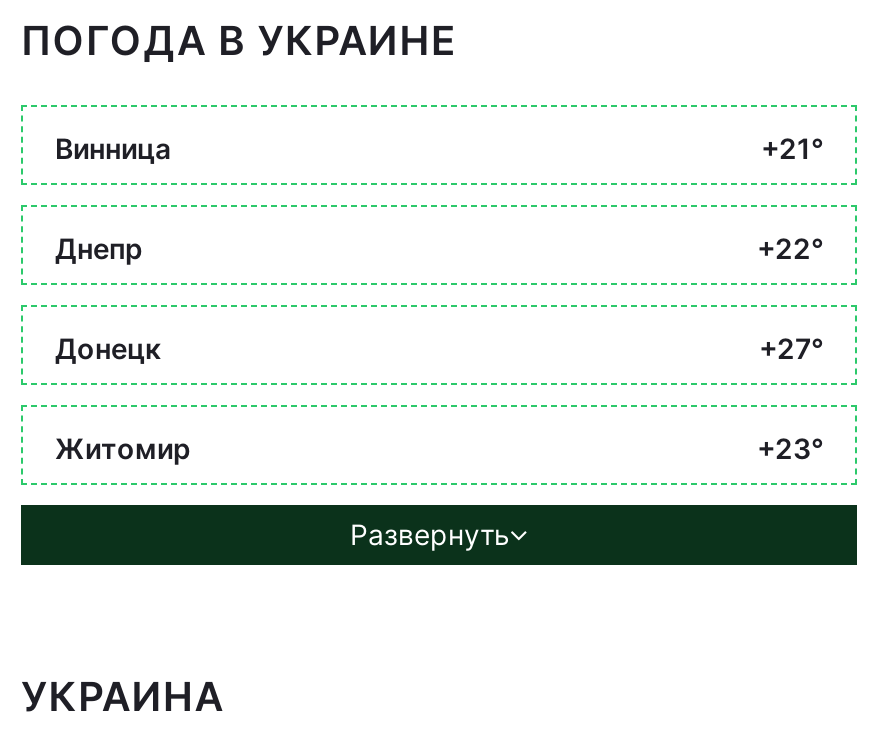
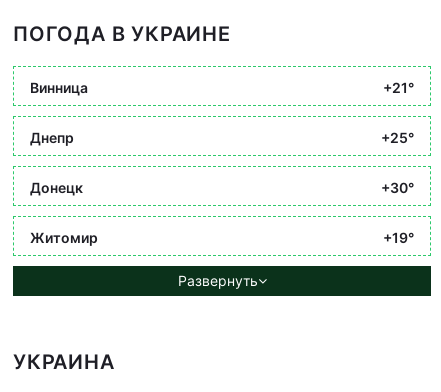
[757,230,823,264] +22° -> [381,128,414,145] +25°
[759,330,823,364] +27° -> [381,178,414,195] +30°
[757,430,823,464] +23° -> [383,228,414,245] +19°

